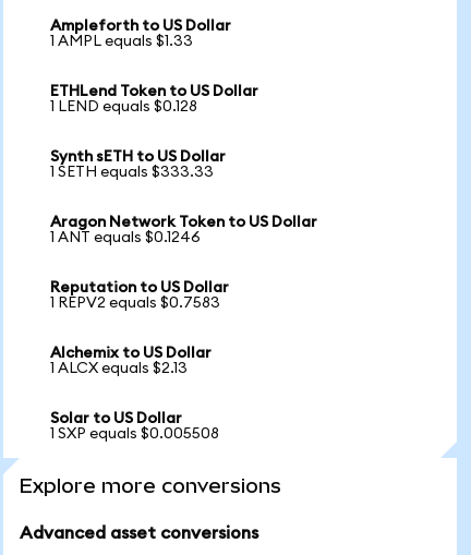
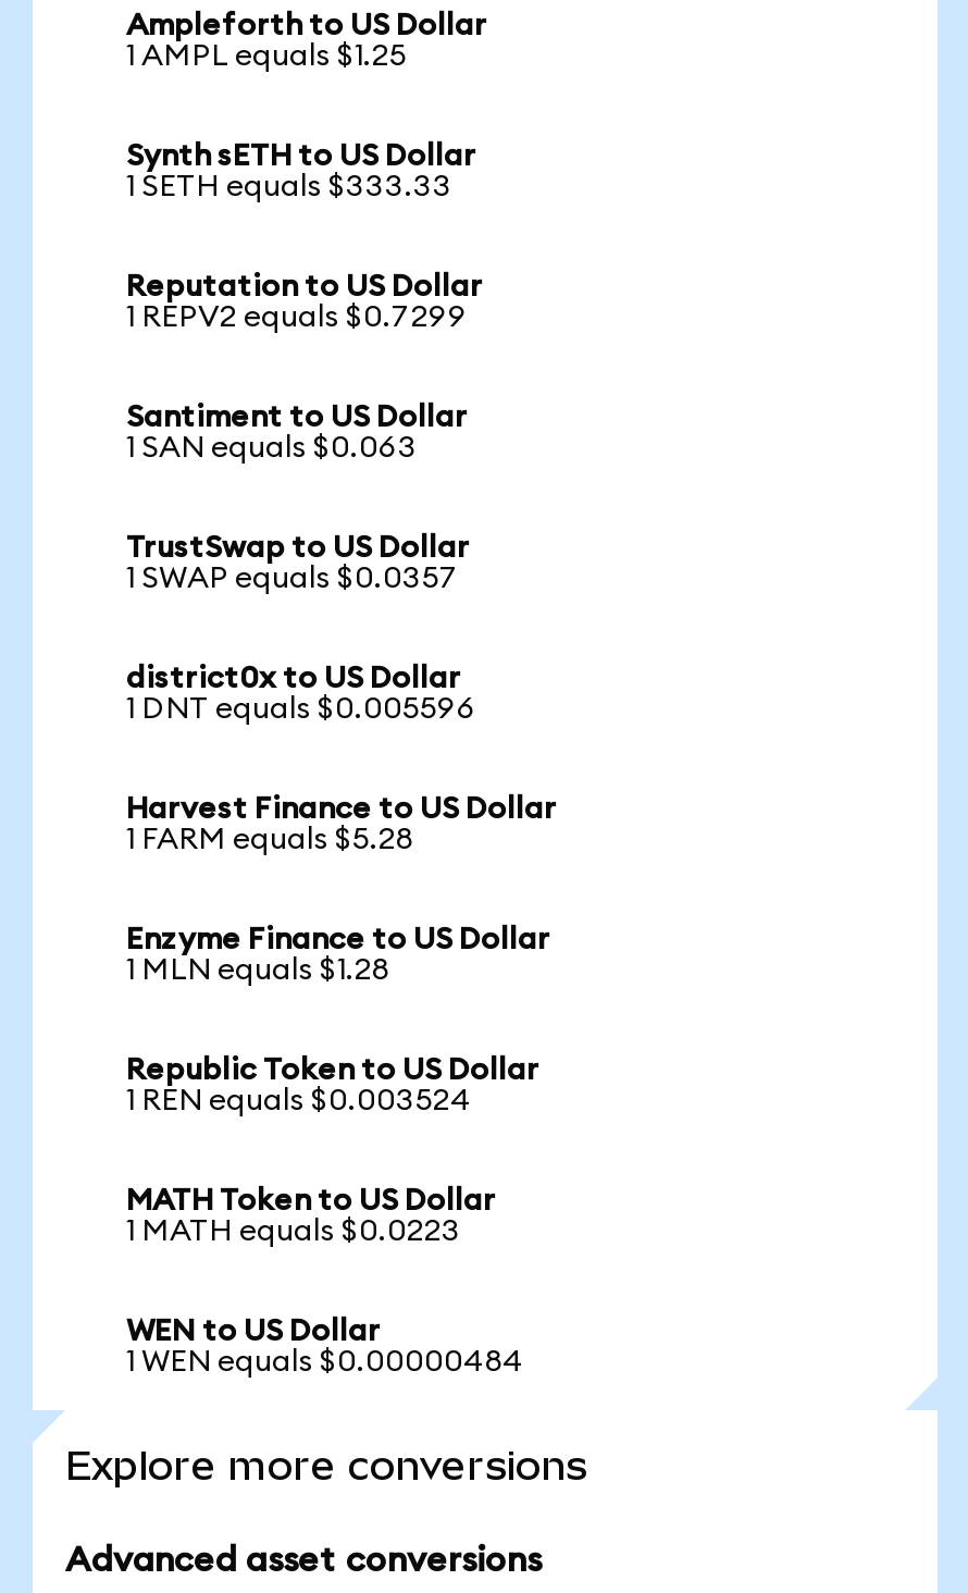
[50,34,258,114] 1 AMPL equals $1.33 | ETHLend Token to US Dollar | 1 LEND equals $0.128 -> [126,41,407,72] 1 AMPL equals $1.25
moved [50,149,226,180] -> [126,141,476,202]: Synth sETH to US Dollar | 1 SETH equals $333.33
[50,215,317,245] Aragon Network Token to US Dollar | 1 ANT equals $0.1246 -> none
moved [50,280,229,295] -> [126,272,483,302]: Reputation to US Dollar
[50,295,220,442] 1 REPV2 equals $0.7583 | Alchemix to US Dollar | 1 ALCX equals $2.13 | Solar to US Dollar | 1 SXP equals $0.005508 -> [126,302,557,1378] 1 REPV2 equals $0.7299 | Santiment to US Dollar | 1 SAN equals $0.063 | TrustSwap to US Dollar | 1 SWAP equals $0.0357 | district0x to US Dollar | 1 DNT equals $0.005596 | Harvest Finance to US Dollar | 1 FARM equals $5.28 | Enzyme Finance to US Dollar | 1 MLN equals $1.28 | Republic Token to US Dollar | 1 REN equals $0.003524 | MATH Token to US Dollar | 1 MATH equals $0.0223 | WEN to US Dollar | 1 WEN equals $0.00000484

